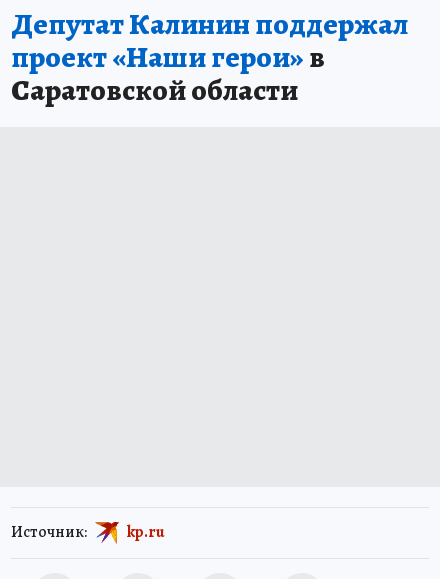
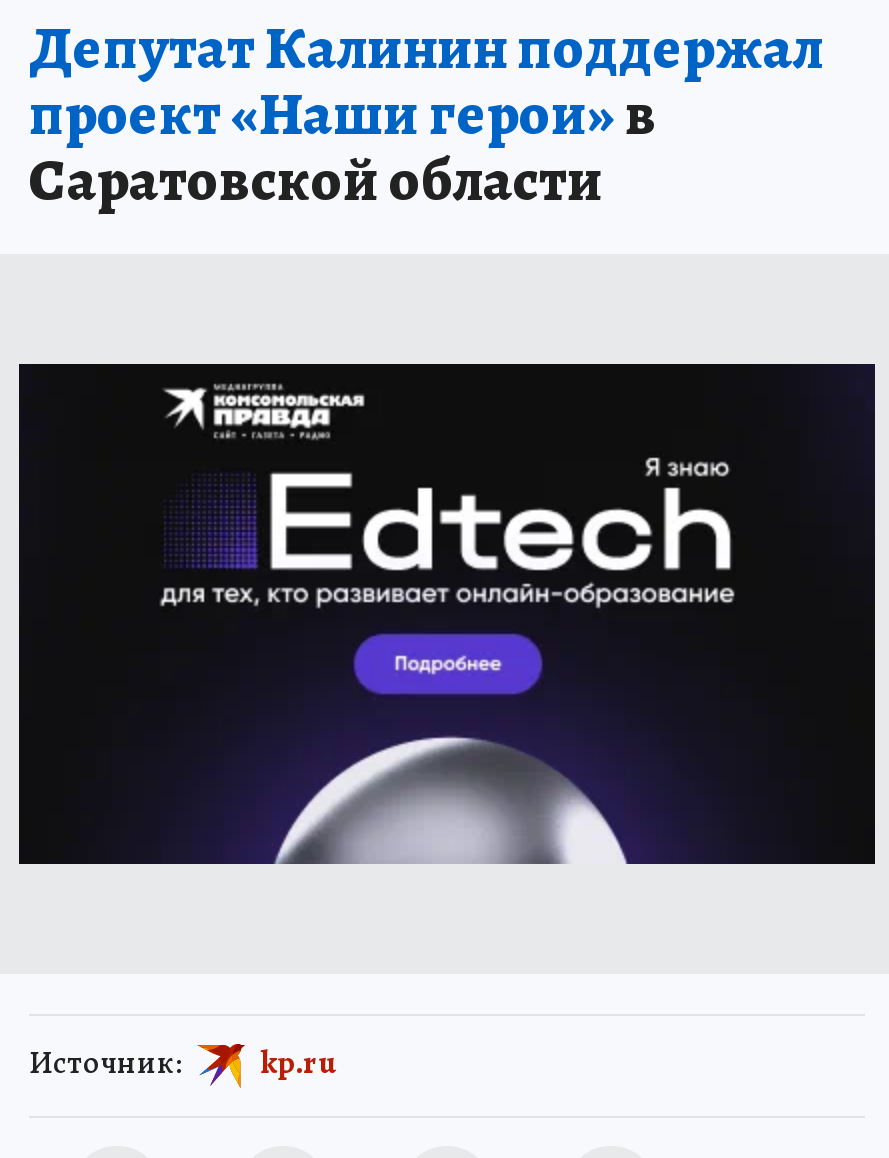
none -> [17,362,877,866] [image]

